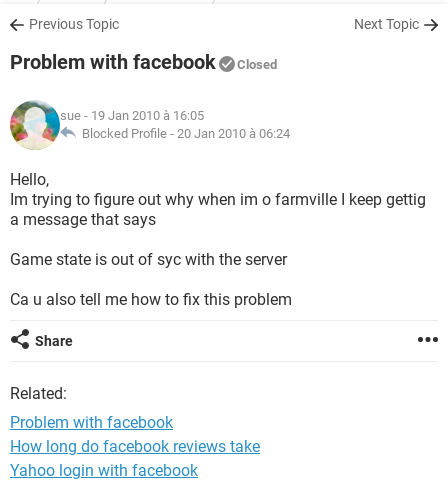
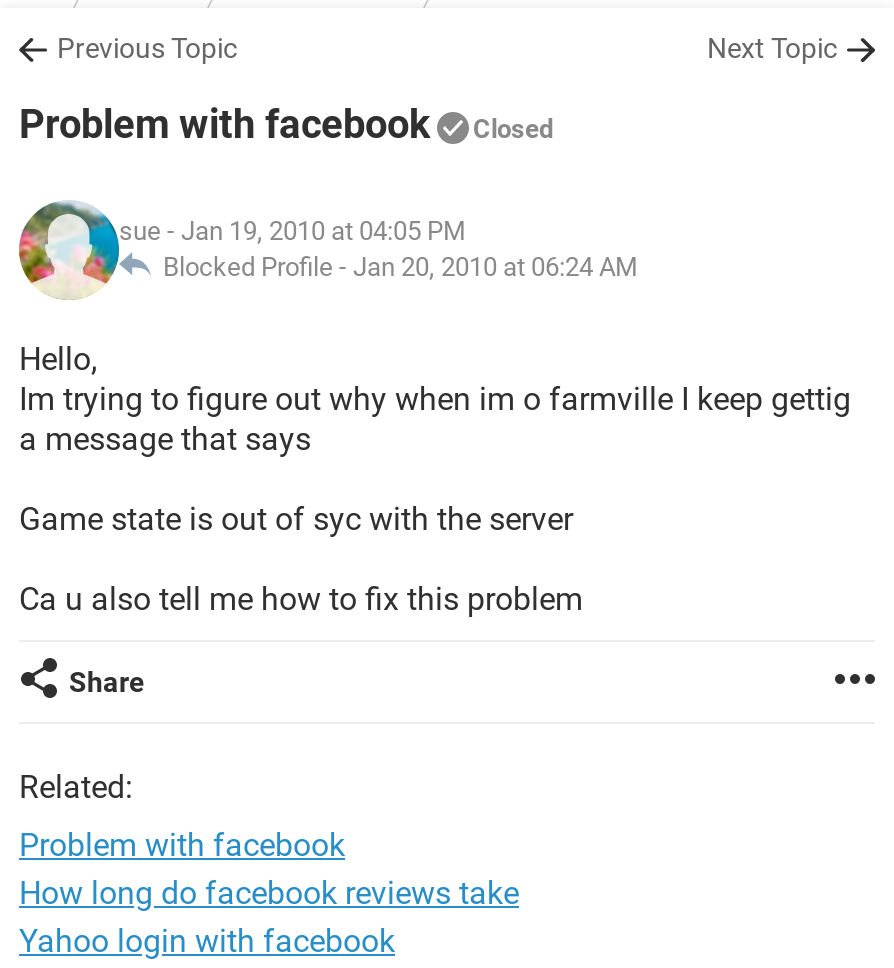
[60,108,290,141] sue - 19 Jan 2010 à 16:05 | Blocked Profile - 20 Jan 2010 à 06:24 -> [119,216,637,282] sue - Jan 19, 2010 at 04:05 PM | Blocked Profile - Jan 20, 2010 at 06:24 AM

